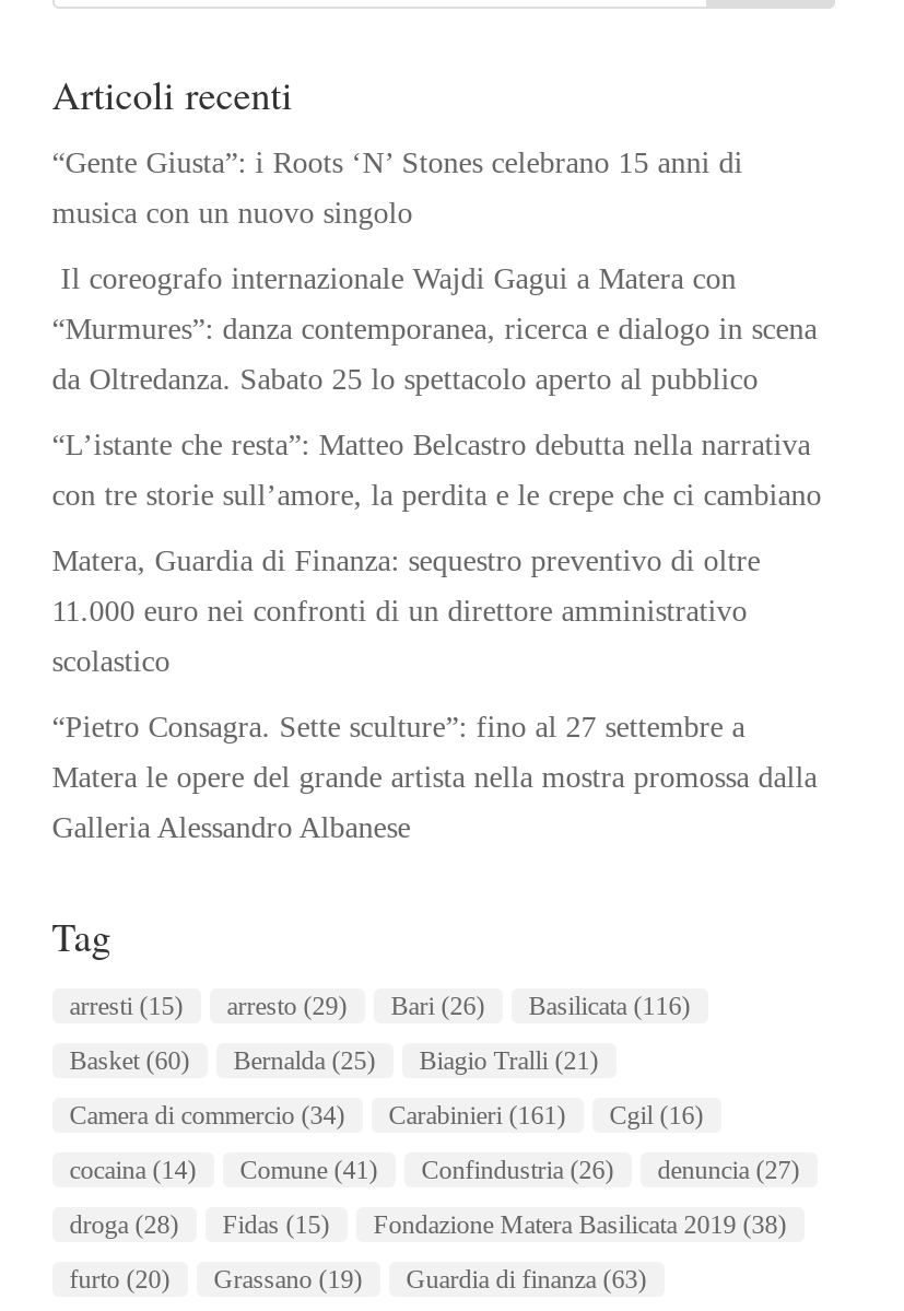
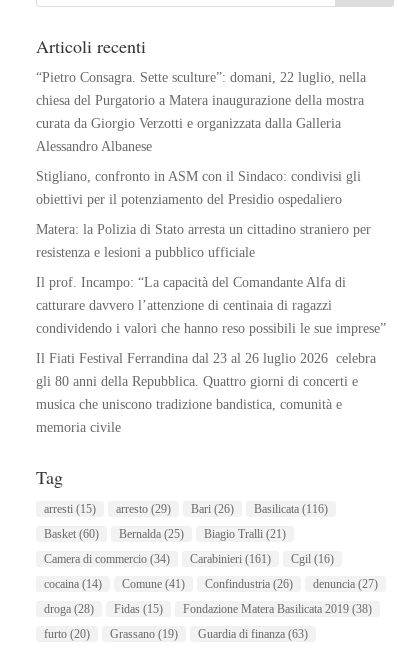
[52,147,822,845] “Gente Giusta”: i Roots ‘N’ Stones celebrano 15 anni di | musica con un nuovo singolo | Il coreografo internazionale Wajdi Gagui a Matera con | “Murmures”: danza contemporanea, ricerca e dialogo in scena | da Oltredanza. Sabato 25 lo spettacolo aperto al pubblico | “L’istante che resta”: Matteo Belcastro debutta nella narrativa | con tre storie sull’amore, la perdita e le crepe che ci cambiano | Matera, Guardia di Finanza: sequestro preventivo di oltre | 11.000 euro nei confronti di un direttore amministrativo | scolastico | “Pietro Consagra. Sette sculture”: fino al 27 settembre a | Matera le opere del grande artista nella mostra promossa dalla | Galleria Alessandro Albanese -> [36,70,386,435] “Pietro Consagra. Sette sculture”: domani, 22 luglio, nella | chiesa del Purgatorio a Matera inaugurazione della mostra | curata da Giorgio Verzotti e organizzata dalla Galleria | Alessandro Albanese | Stigliano, confronto in ASM con il Sindaco: condivisi gli | obiettivi per il potenziamento del Presidio ospedaliero | Matera: la Polizia di Stato arresta un cittadino straniero per | resistenza e lesioni a pubblico ufficiale | Il prof. Incampo: “La capacità del Comandante Alfa di | catturare davvero l’attenzione di centinaia di ragazzi | condividendo i valori che hanno reso possibili le sue imprese” | Il Fiati Festival Ferrandina dal 23 al 26 luglio 2026 celebra | gli 80 anni della Repubblica. Quattro giorni di concerti e | musica che uniscono tradizione bandistica, comunità e | memoria civile

